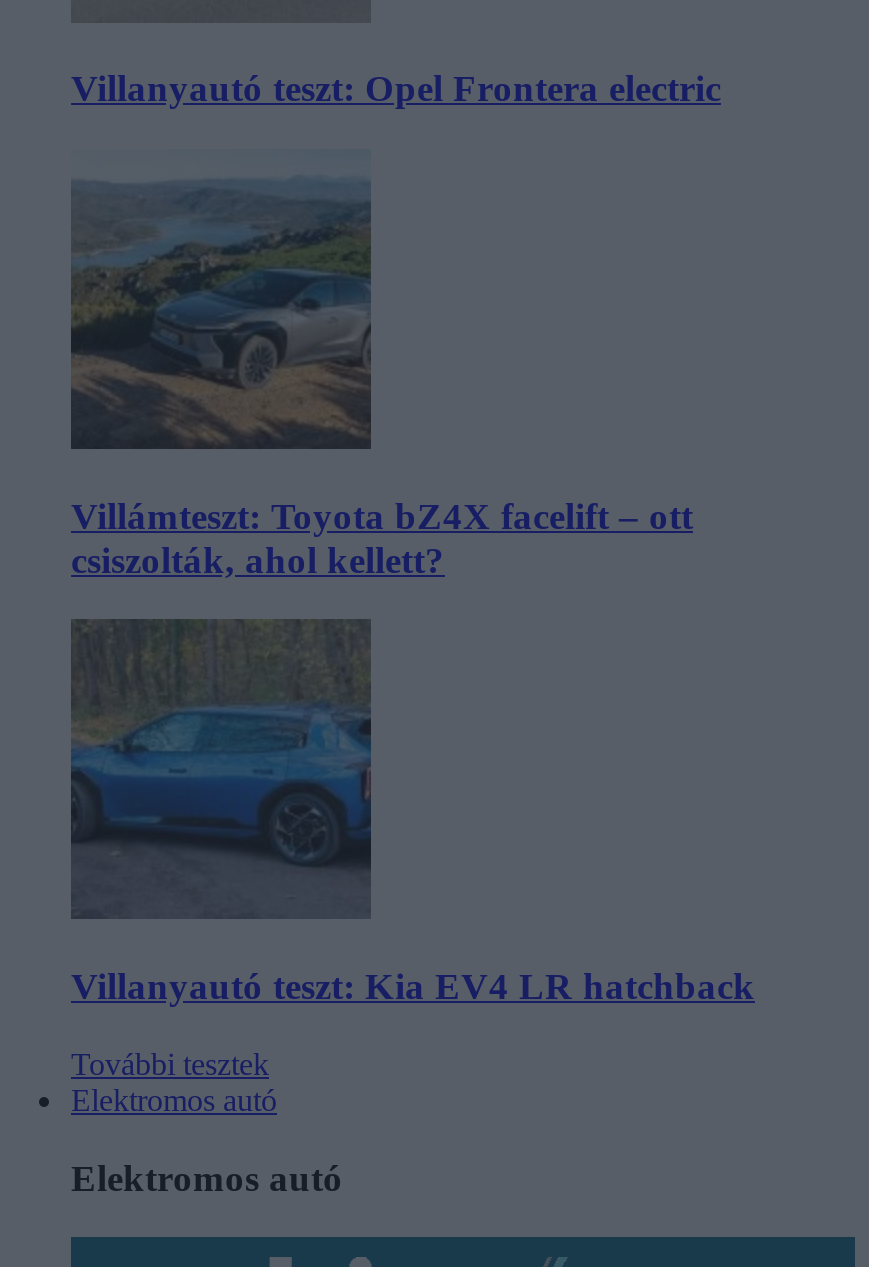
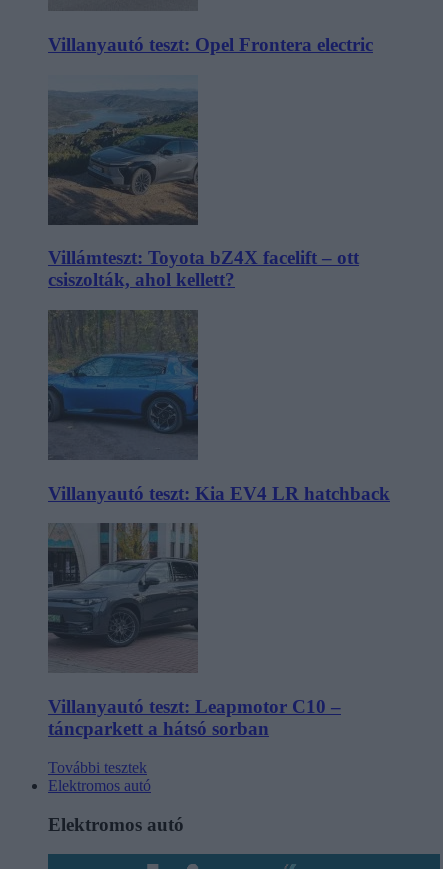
none -> [47,522,341,739] [image] | Villanyautó teszt: Leapmotor C10 – | táncparkett a hátsó sorban

